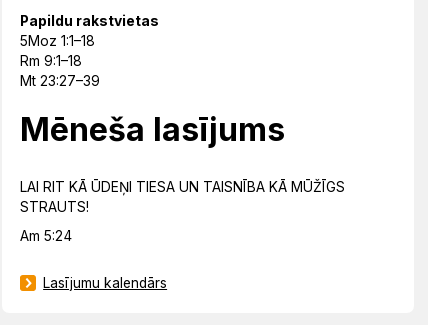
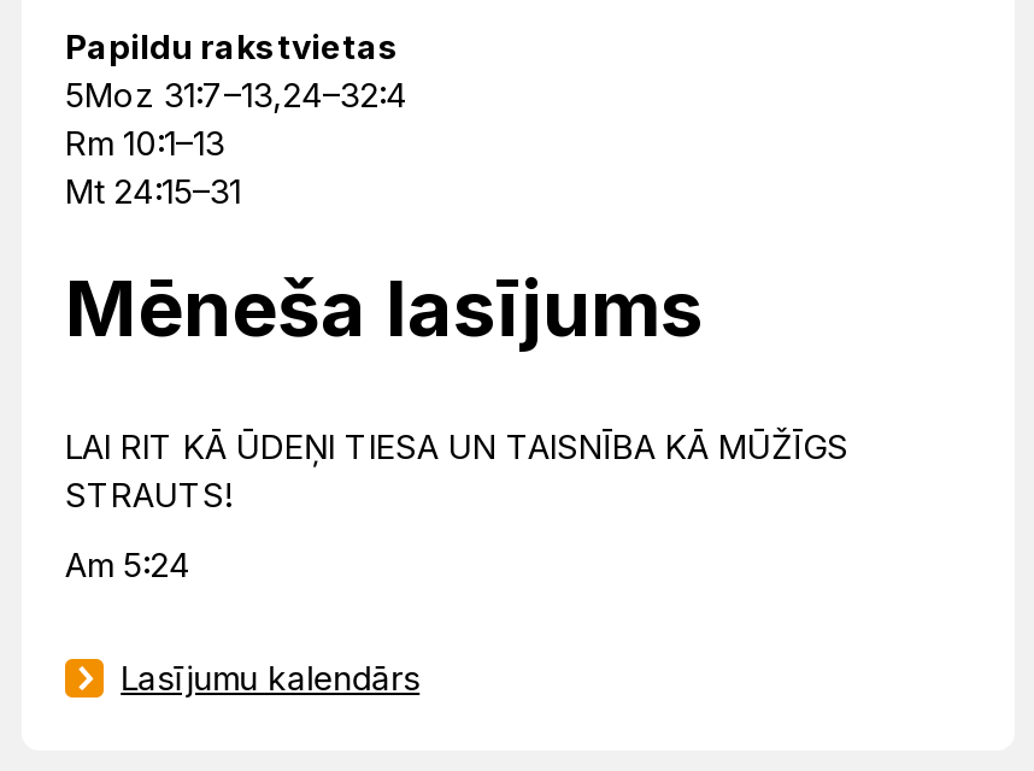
[20,33,95,49] 5Moz 1:1–18 -> [65,76,407,114] 5Moz 31:7–13,24–32:4
[20,53,82,69] Rm 9:1–18 -> [65,124,224,163] Rm 10:1–13
[20,73,100,89] Mt 23:27–39 -> [65,172,241,211] Mt 24:15–31

